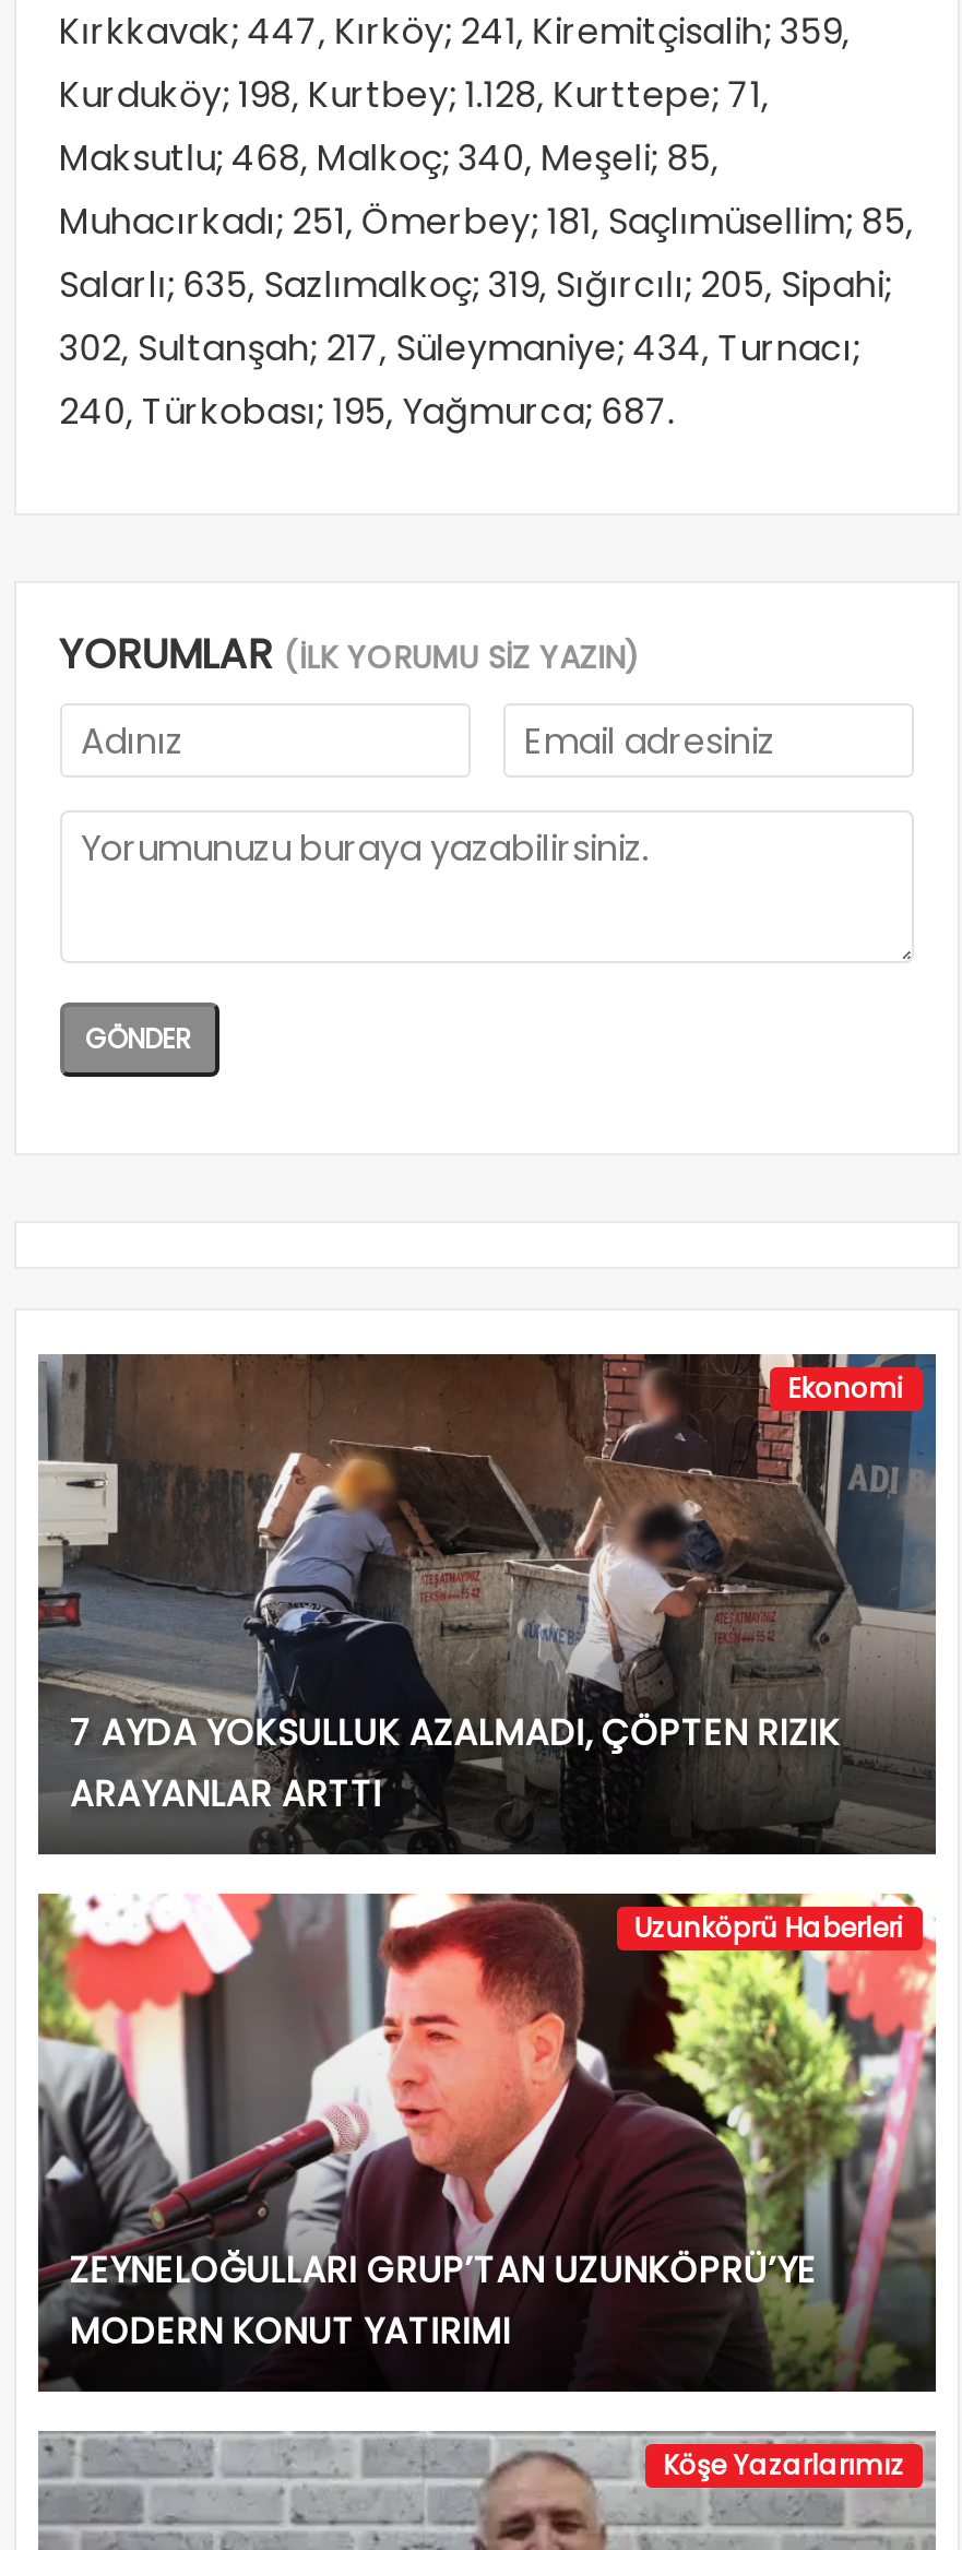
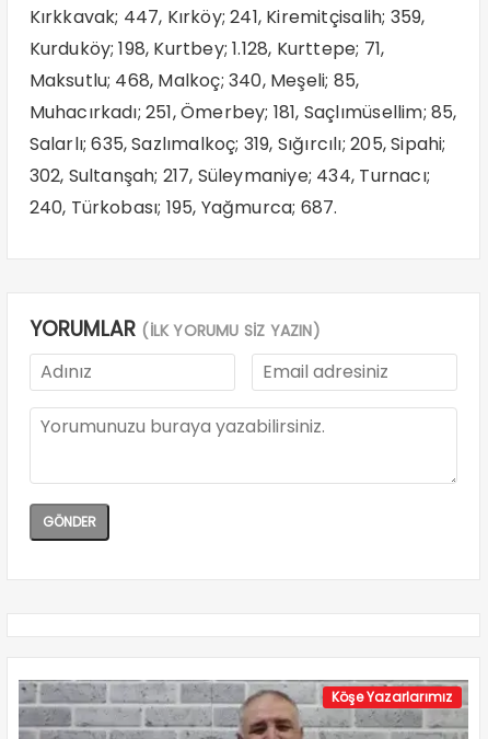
[38,1352,936,1859] [image] | Ekonomi -> none
[38,1708,936,2396] [image] | 7 AYDA YOKSULLUK AZALMADI, ÇÖPTEN RIZIK | ARAYANLAR ARTTI | Uzunköprü Haberleri -> none
[70,2246,817,2357] ZEYNELOĞULLARI GRUP’TAN UZUNKÖPRÜ’YE | MODERN KONUT YATIRIMI -> none

